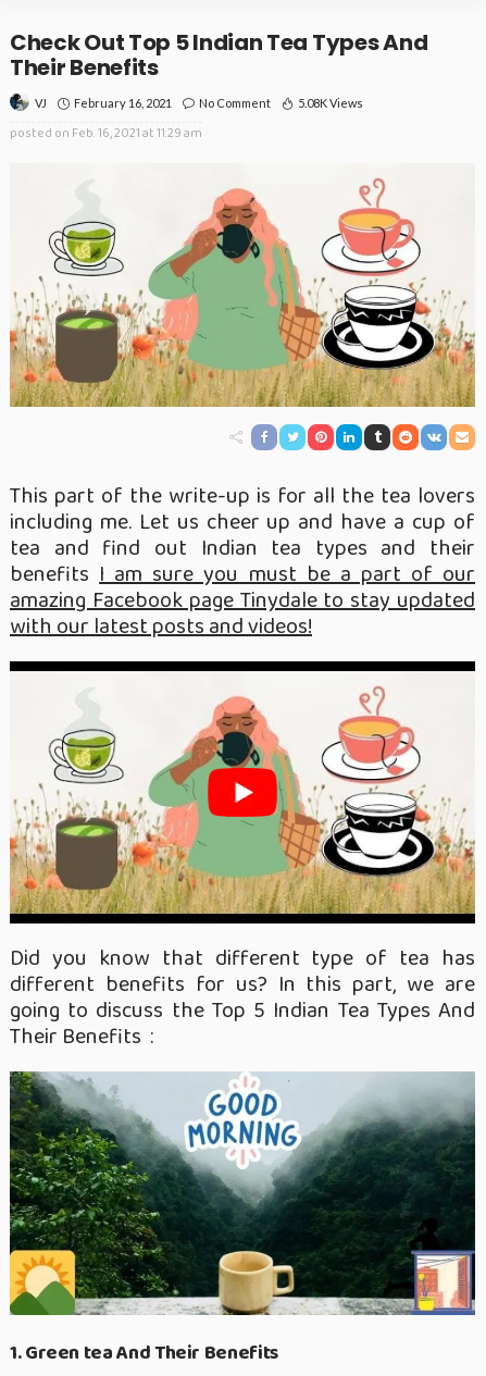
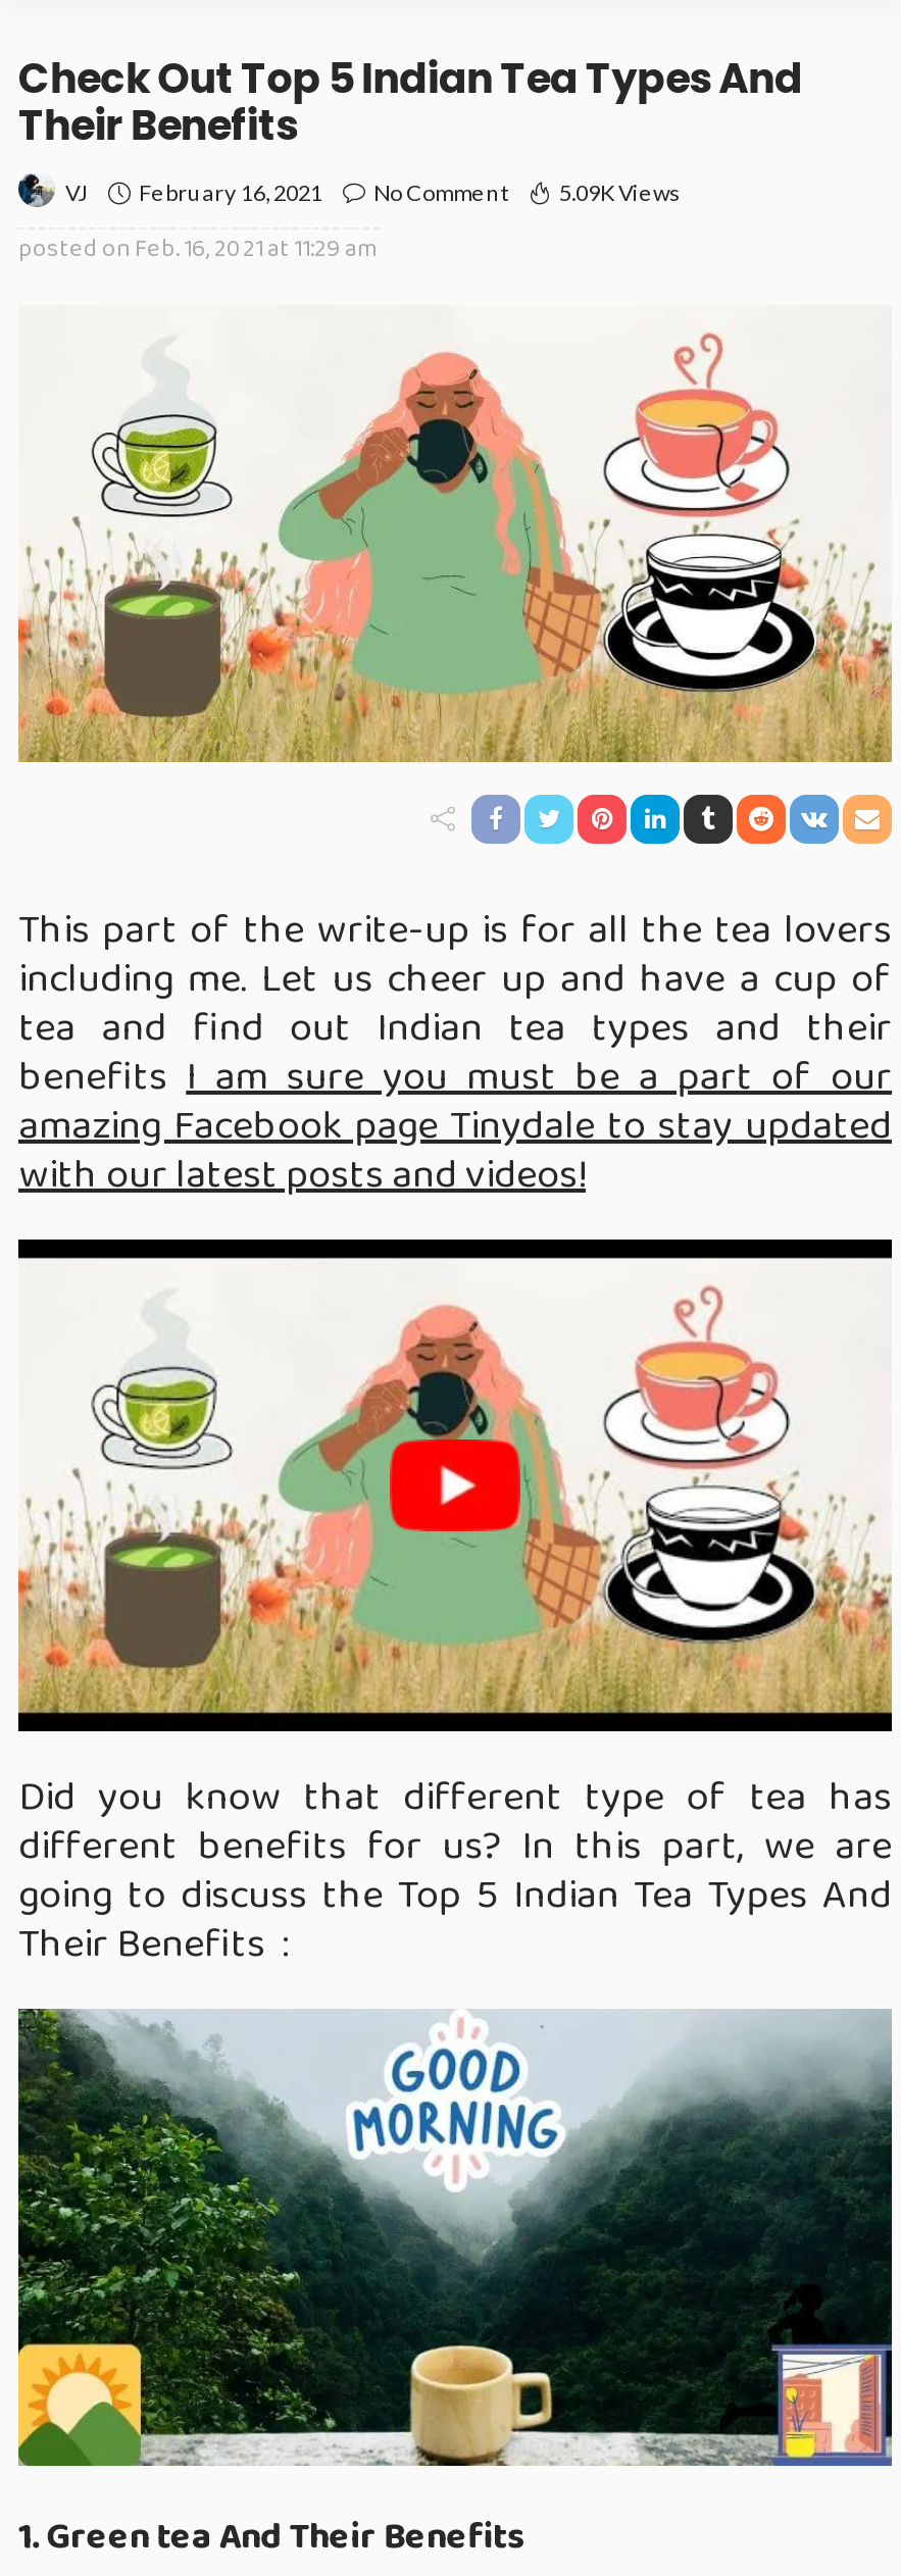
[35,95,363,110] VJ February 16, 2021 No Comment 5.08K Views -> [65,178,682,205] VJ February 16, 2021 No Comment 5.09K Views

